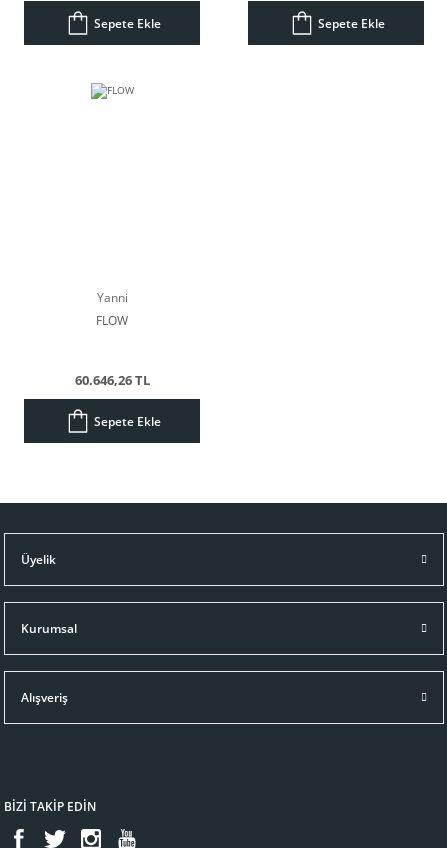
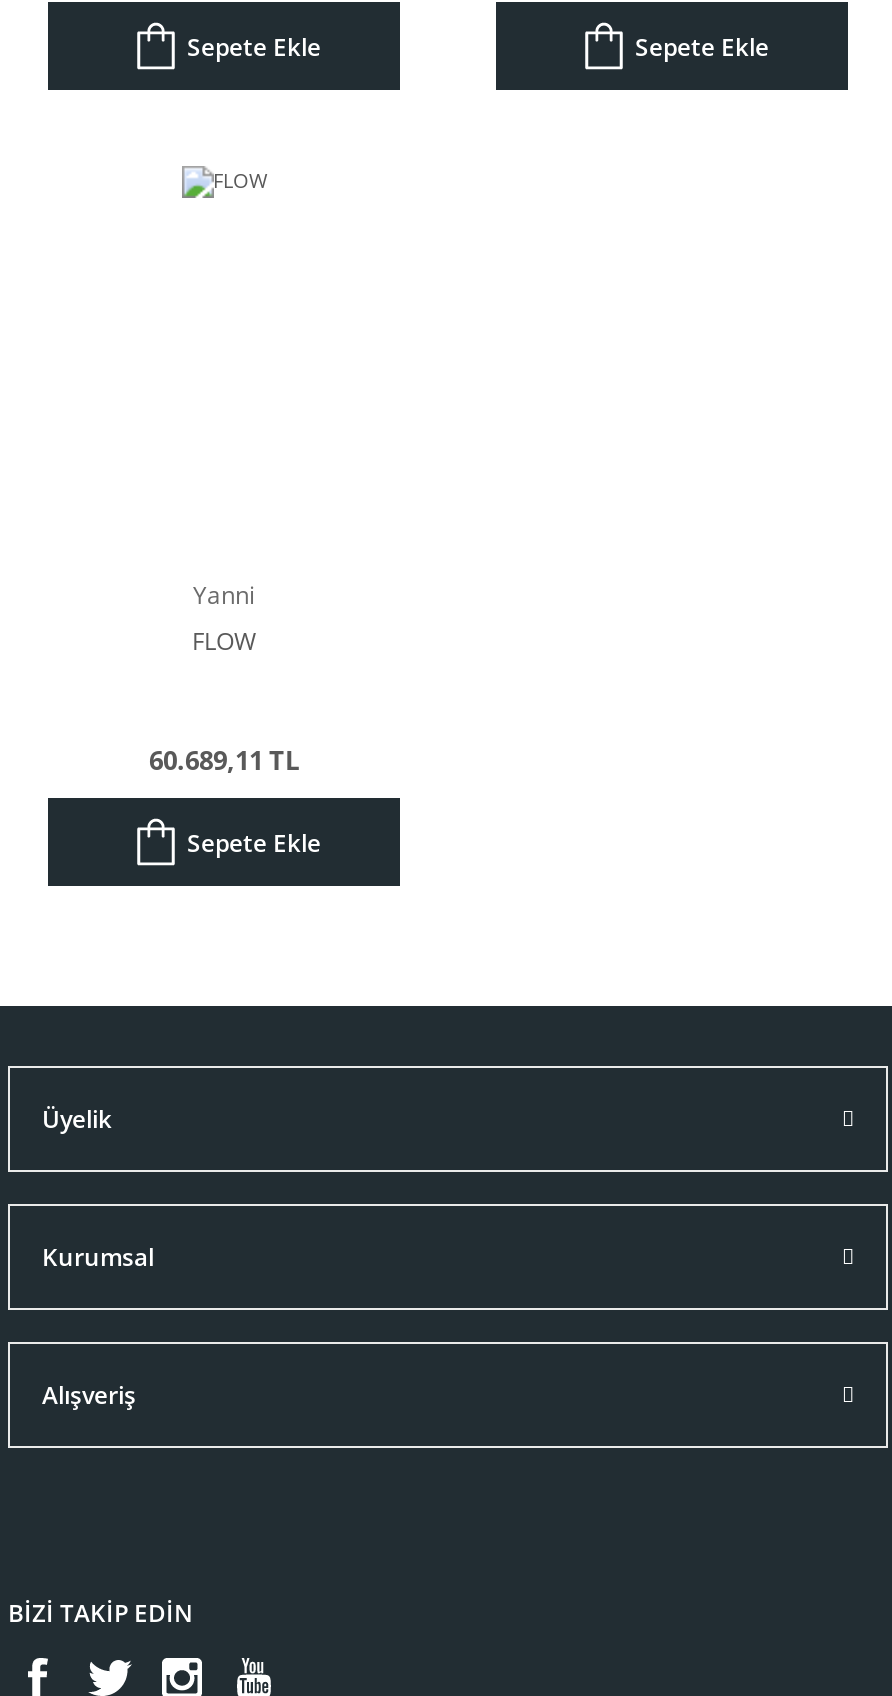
[74,371,149,389] 60.646,26 TL -> [149,742,299,778] 60.689,11 TL

